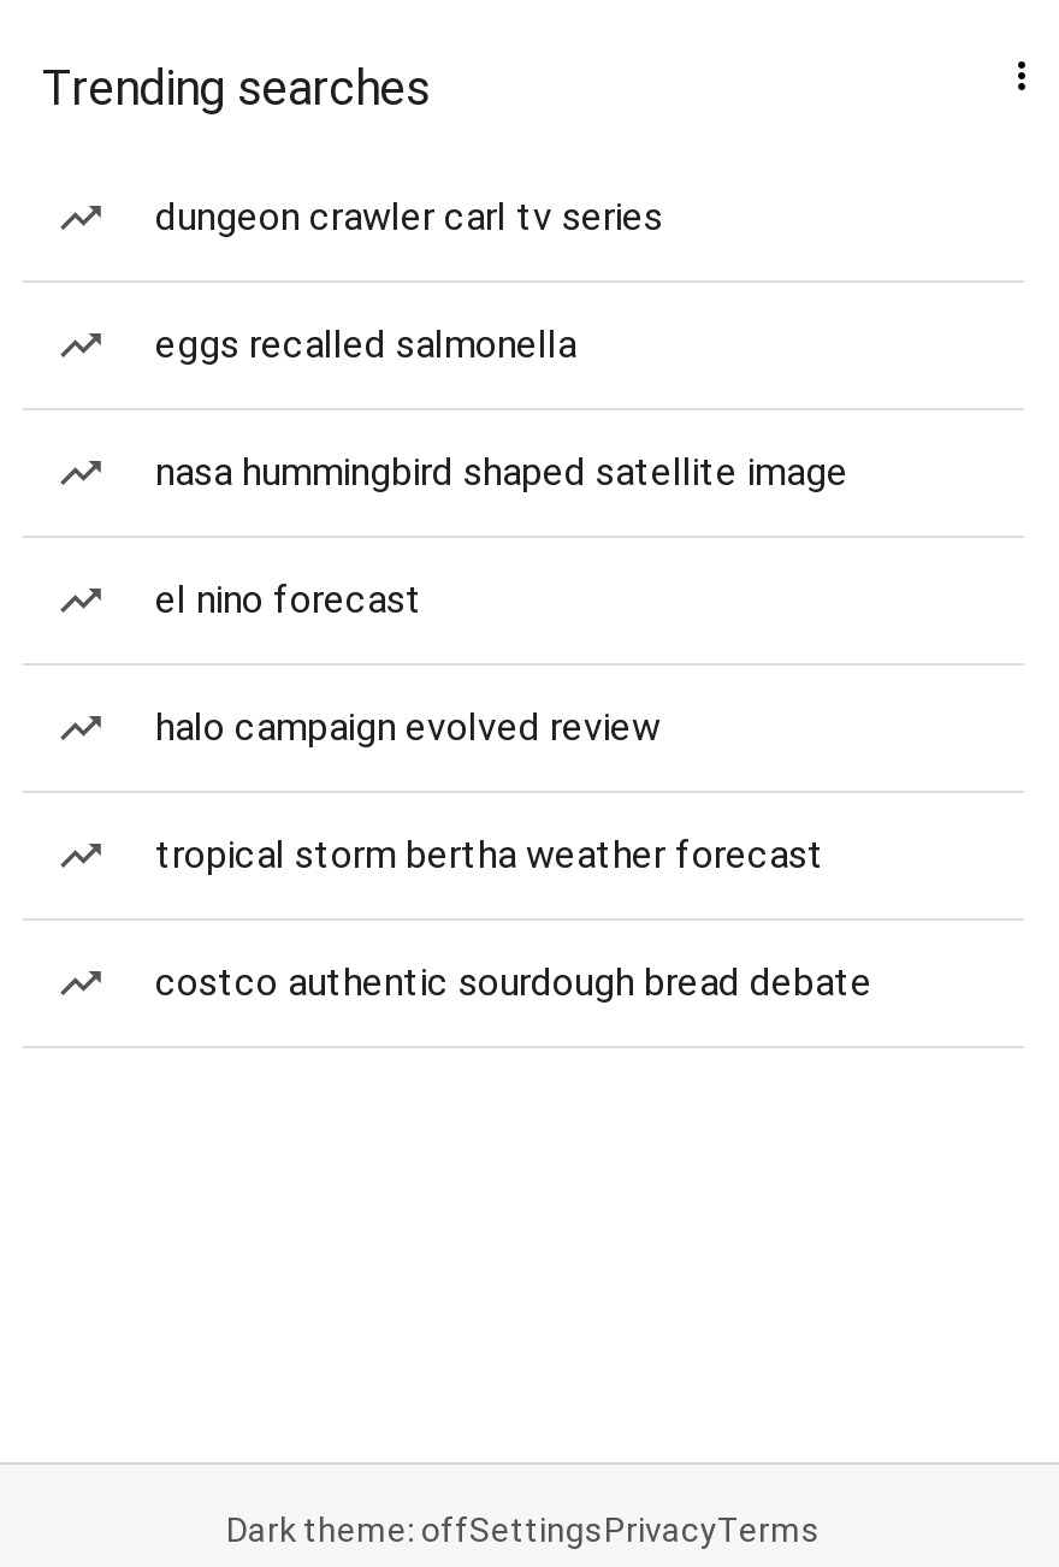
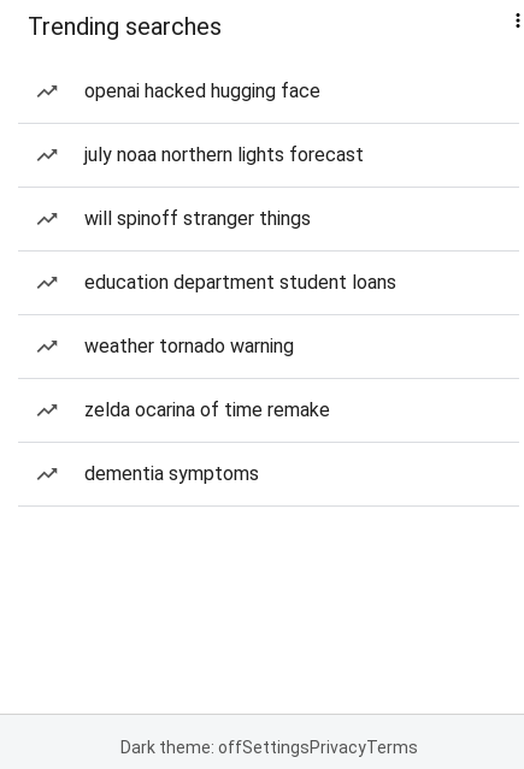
[155,194,663,240] dungeon crawler carl tv series -> [84,79,320,102] openai hacked hugging face
[155,321,576,367] eggs recalled salmonella -> [84,143,364,166] july noaa northern lights forecast
[155,449,848,495] nasa hummingbird shaped satellite image -> [84,207,311,230] will spinoff stranger things
[155,576,422,622] el nino forecast -> [84,271,396,294] education department student loans
[155,704,661,750] halo campaign evolved review -> [84,335,294,357] weather tornado warning
[155,832,824,877] tropical storm bertha weather forecast -> [84,398,330,421] zelda ocarina of time remake
[155,959,872,1005] costco authentic sourdough bread debate -> [84,462,259,485] dementia symptoms

